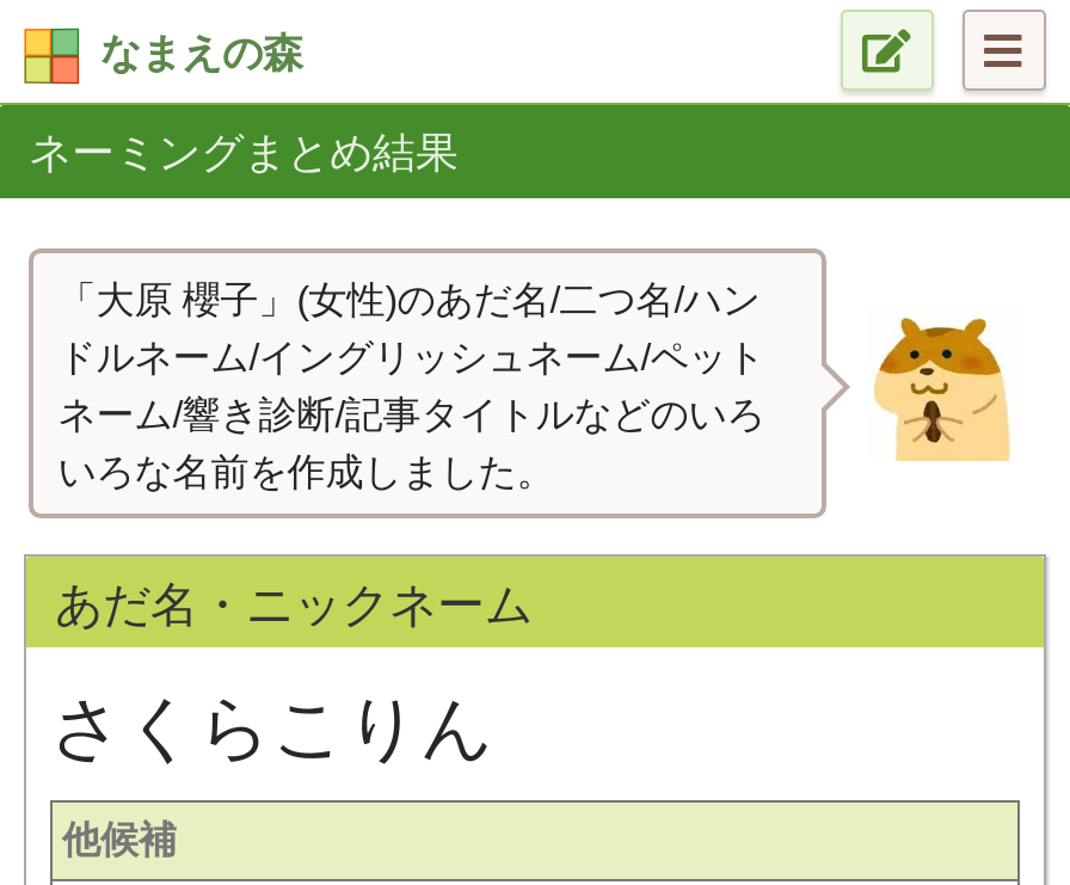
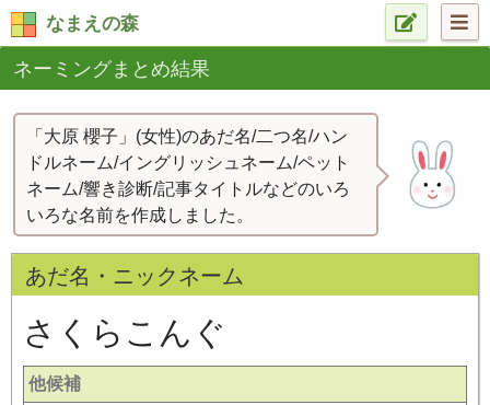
[872,318,1013,463] [image] -> [400,140,463,210] [image]
[50,688,494,767] さくらこりん -> [23,314,226,350] さくらこんぐ

